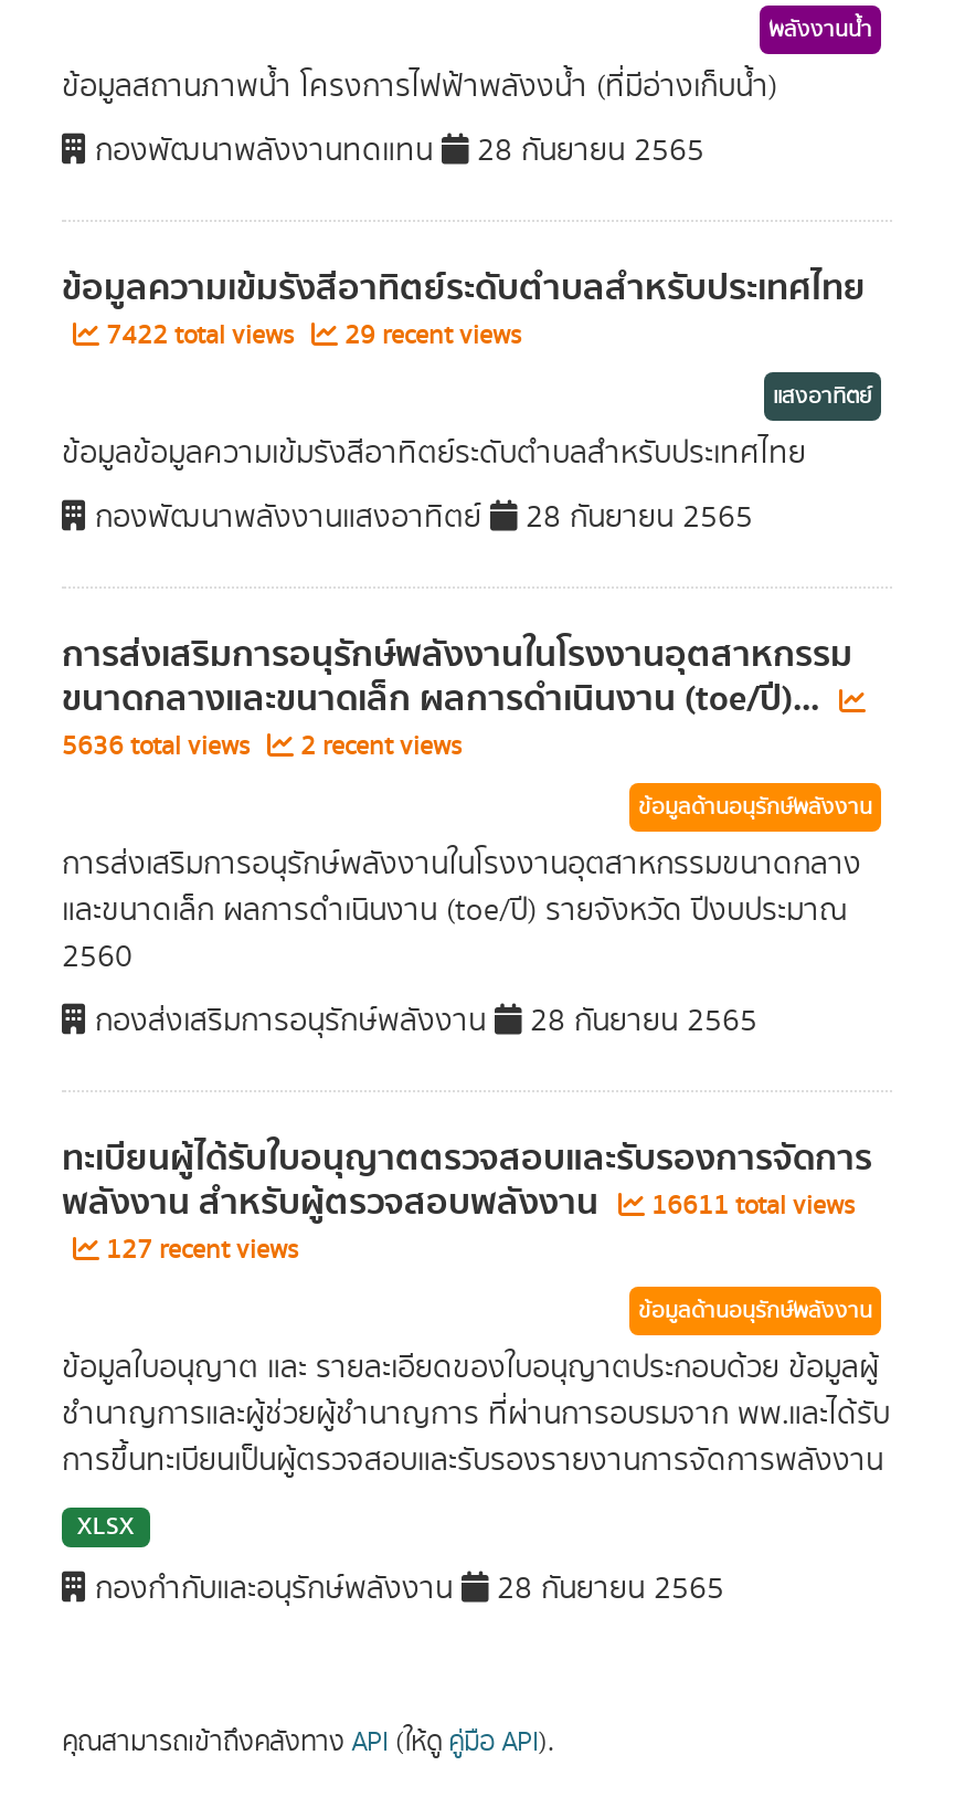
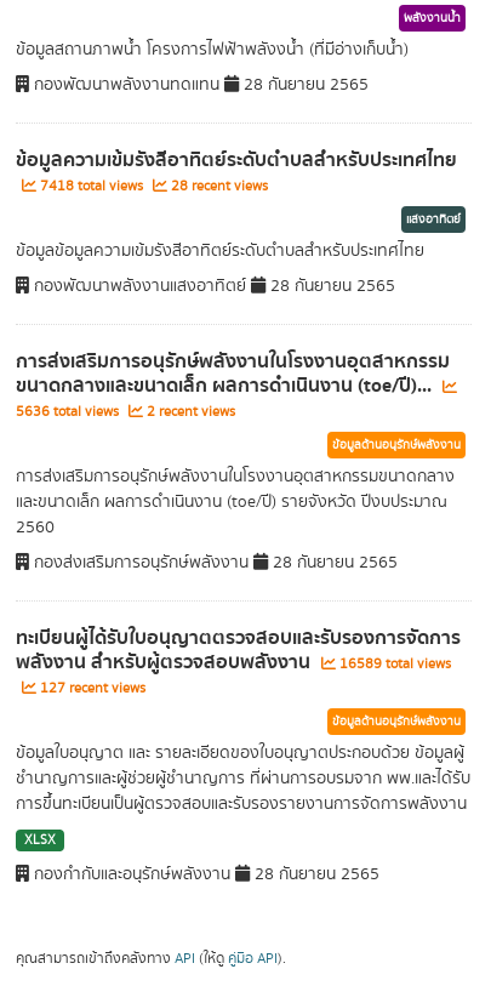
[99,317,300,355] 7422 total views -> [36,176,147,196] 7418 total views
[338,317,521,355] 29 recent views -> [167,176,268,196] 28 recent views
[62,1174,855,1231] พลังงาน สำหรับผู้ตรวจสอบพลังงาน 16611 total views -> [16,646,451,678] พลังงาน สำหรับผู้ตรวจสอบพลังงาน 16589 total views

